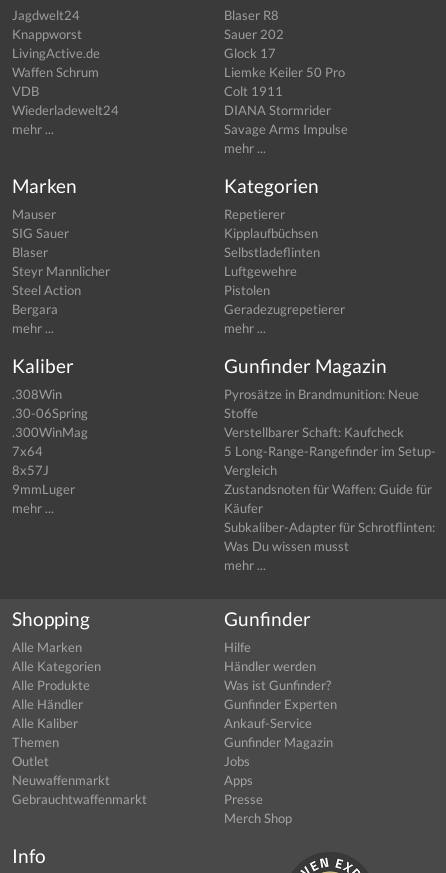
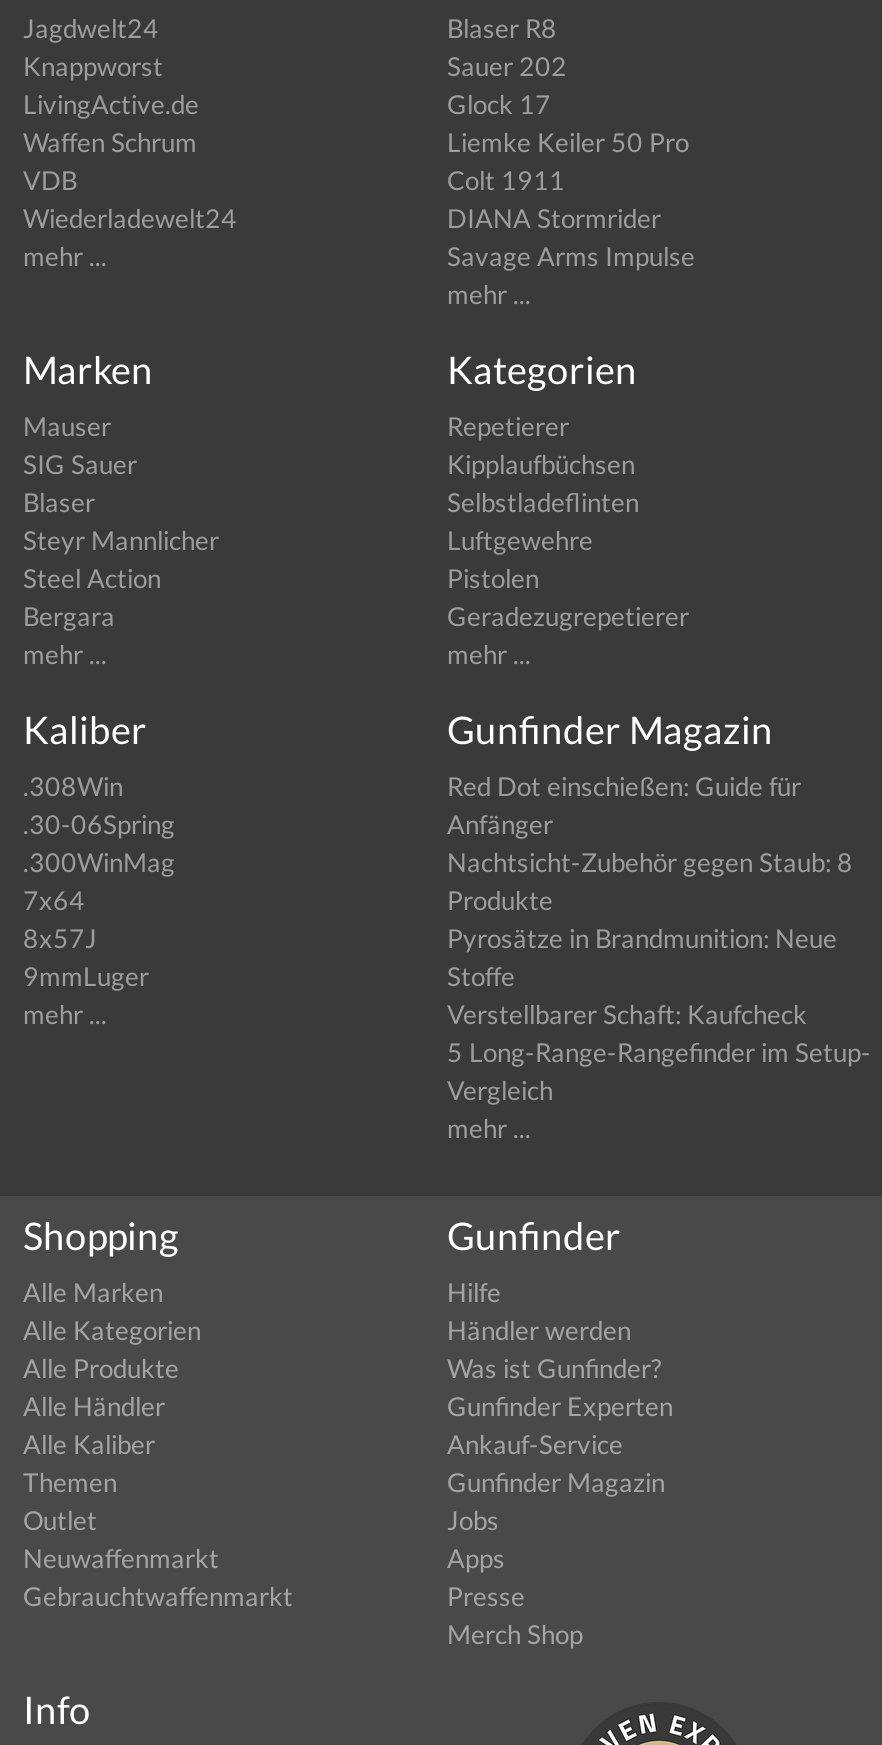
moved [224,386,436,478] -> [447,923,871,1107]: Pyrosätze in Brandmunition: Neue | Stoffe | Verstellbarer Schaft: Kaufcheck | 5 Long-Range-Rangefinder im Setup- | Vergleich
none -> [447,771,853,917] Red Dot einschießen: Guide für | Anfänger | Nachtsicht-Zubehör gegen Staub: 8 | Produkte
[224,481,435,554] Zustandsnoten für Waffen: Guide für | Käufer | Subkaliber-Adapter für Schrotflinten: | Was Du wissen musst -> none

